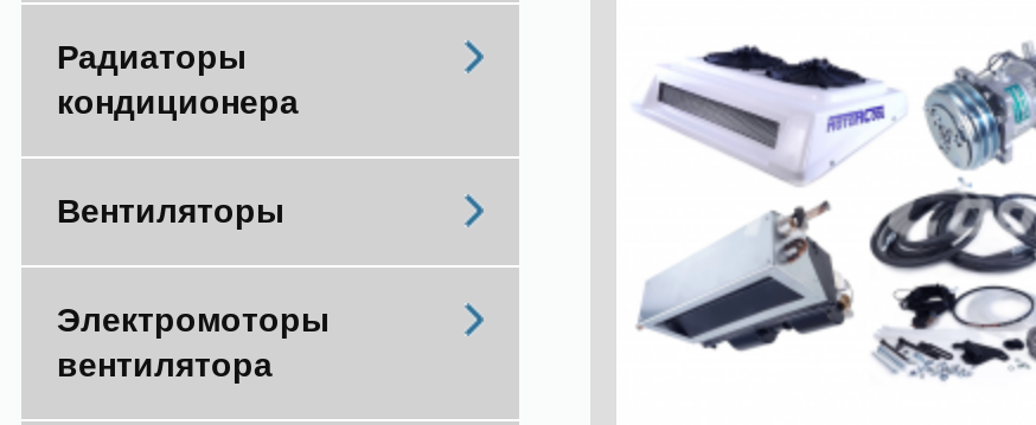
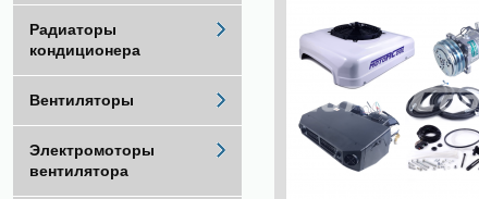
[635,40,1029,381] [image] -> [296,21,476,177] [image]

